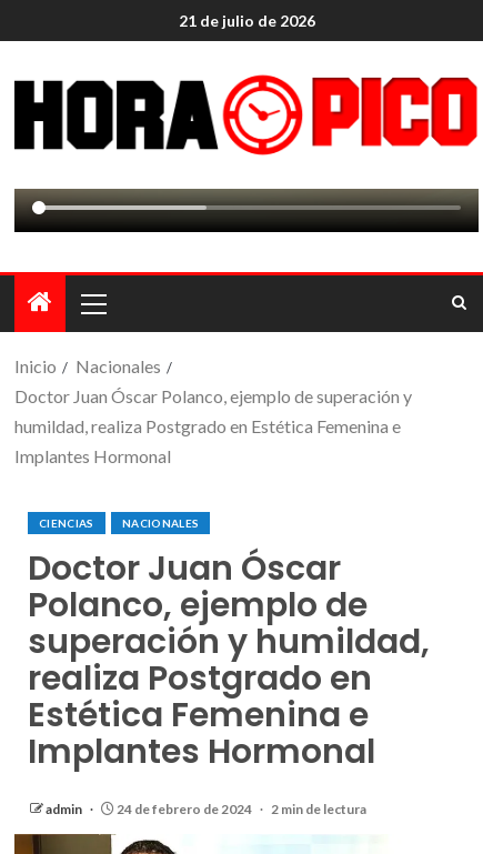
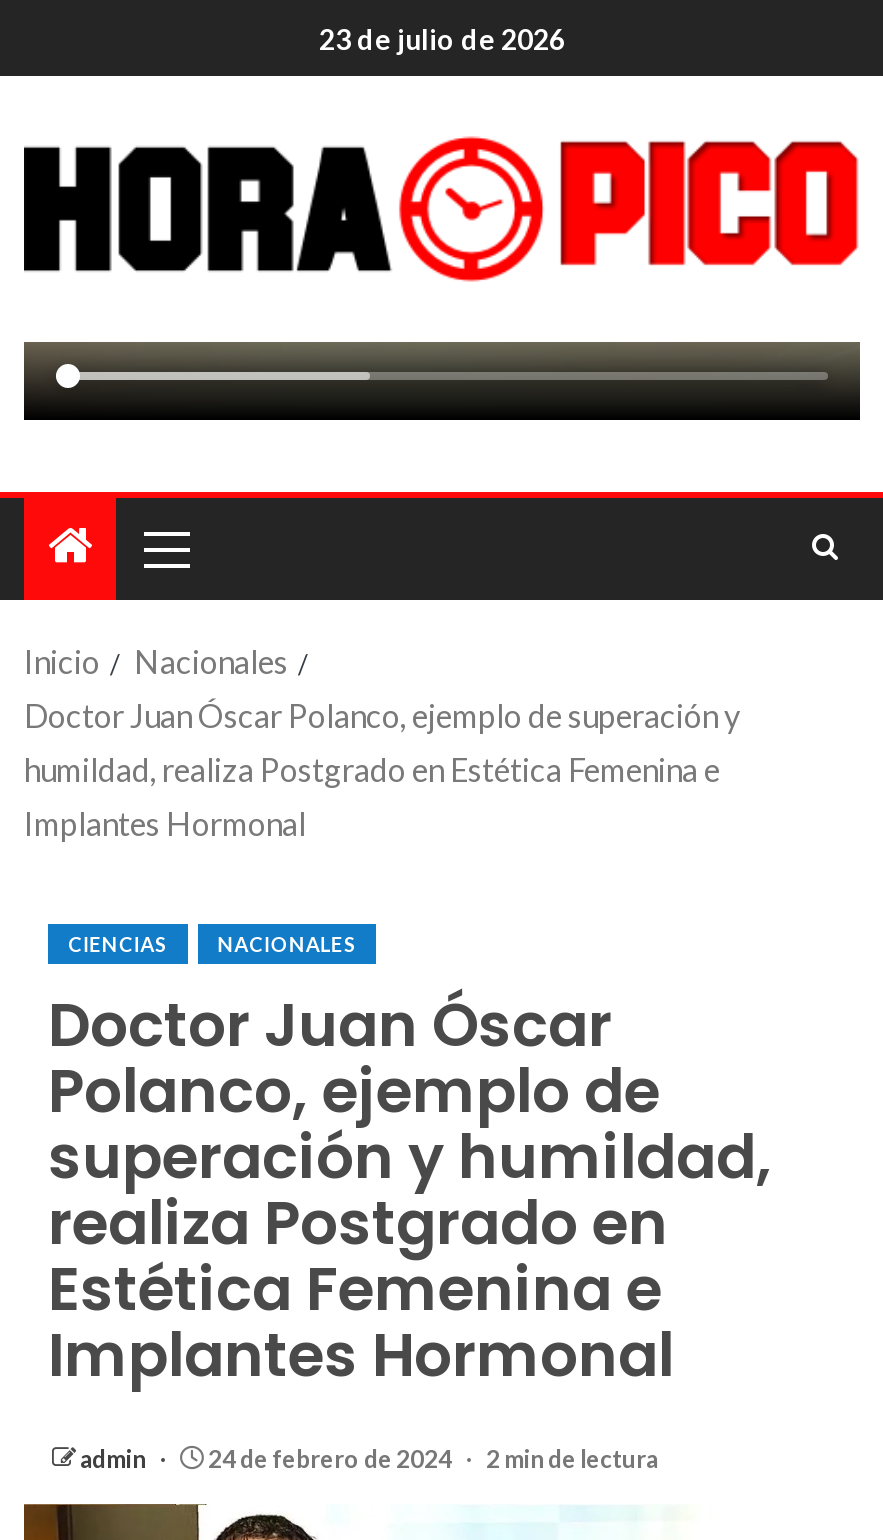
[178,11,315,30] 21 de julio de 2026 -> [319,22,565,56] 23 de julio de 2026

